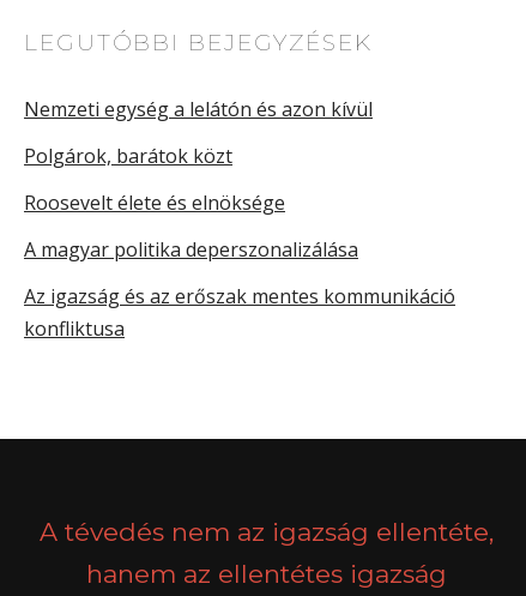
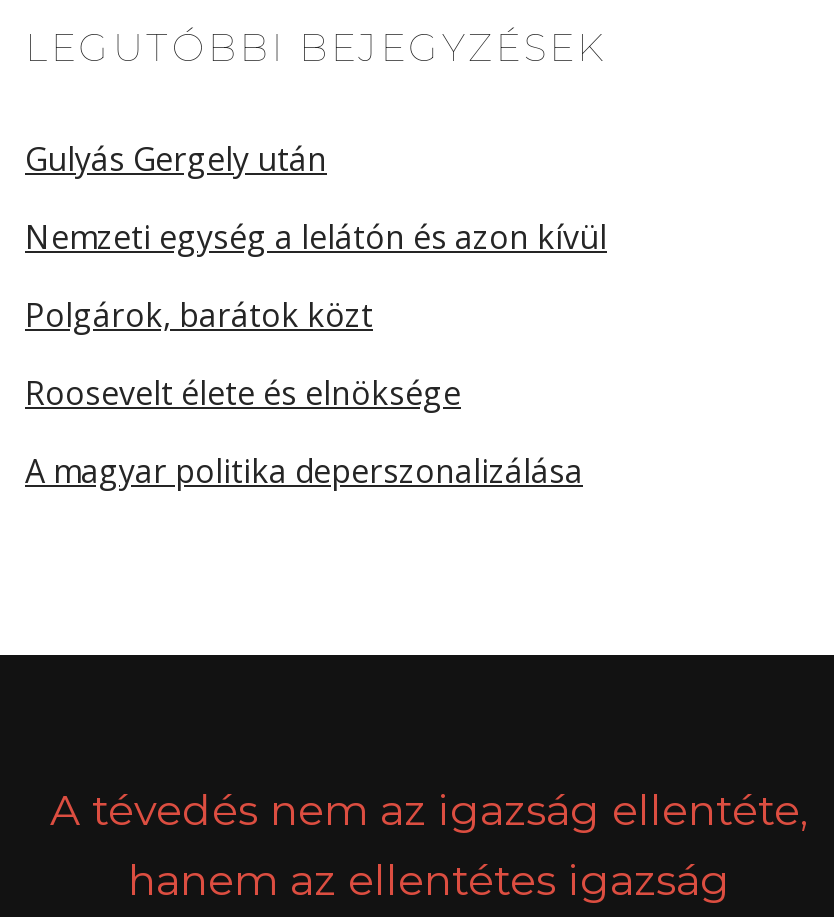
none -> [25,137,327,181] Gulyás Gergely után
moved [24,96,373,263] -> [25,215,607,493]: Nemzeti egység a lelátón és azon kívül | Polgárok, barátok közt | Roosevelt élete és elnöksége | A magyar politika deperszonalizálása
[24,283,455,342] Az igazság és az erőszak mentes kommunikáció | konfliktusa -> none

